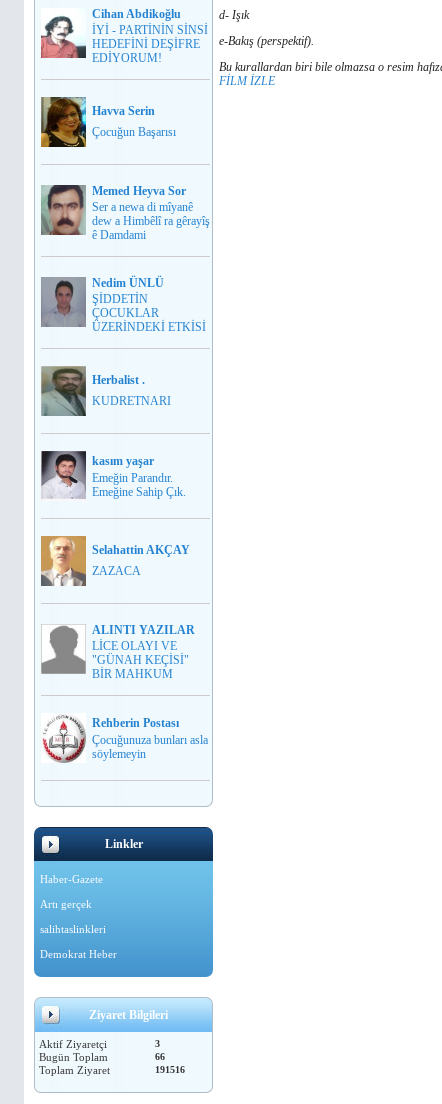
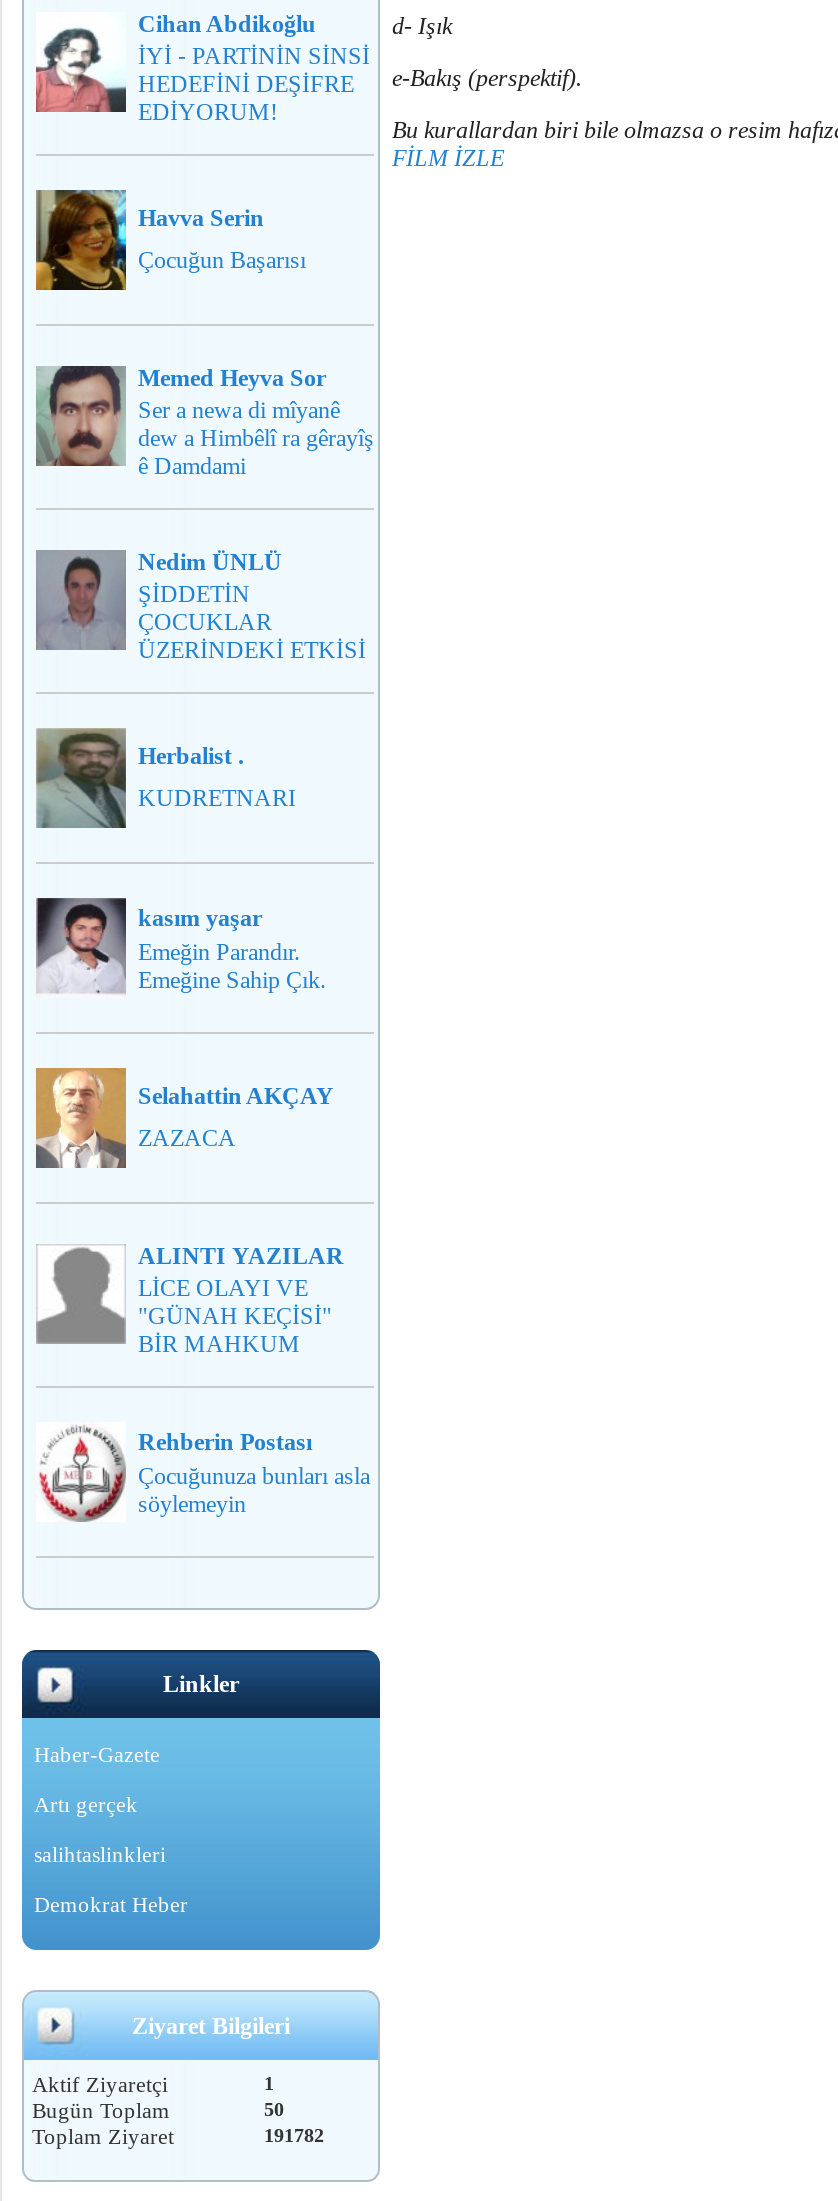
[155,1038,160,1049] 3 -> [264,2072,274,2094] 1
[155,1051,165,1062] 66 -> [264,2098,284,2120] 50
[155,1064,185,1075] 191516 -> [264,2124,324,2146] 191782

